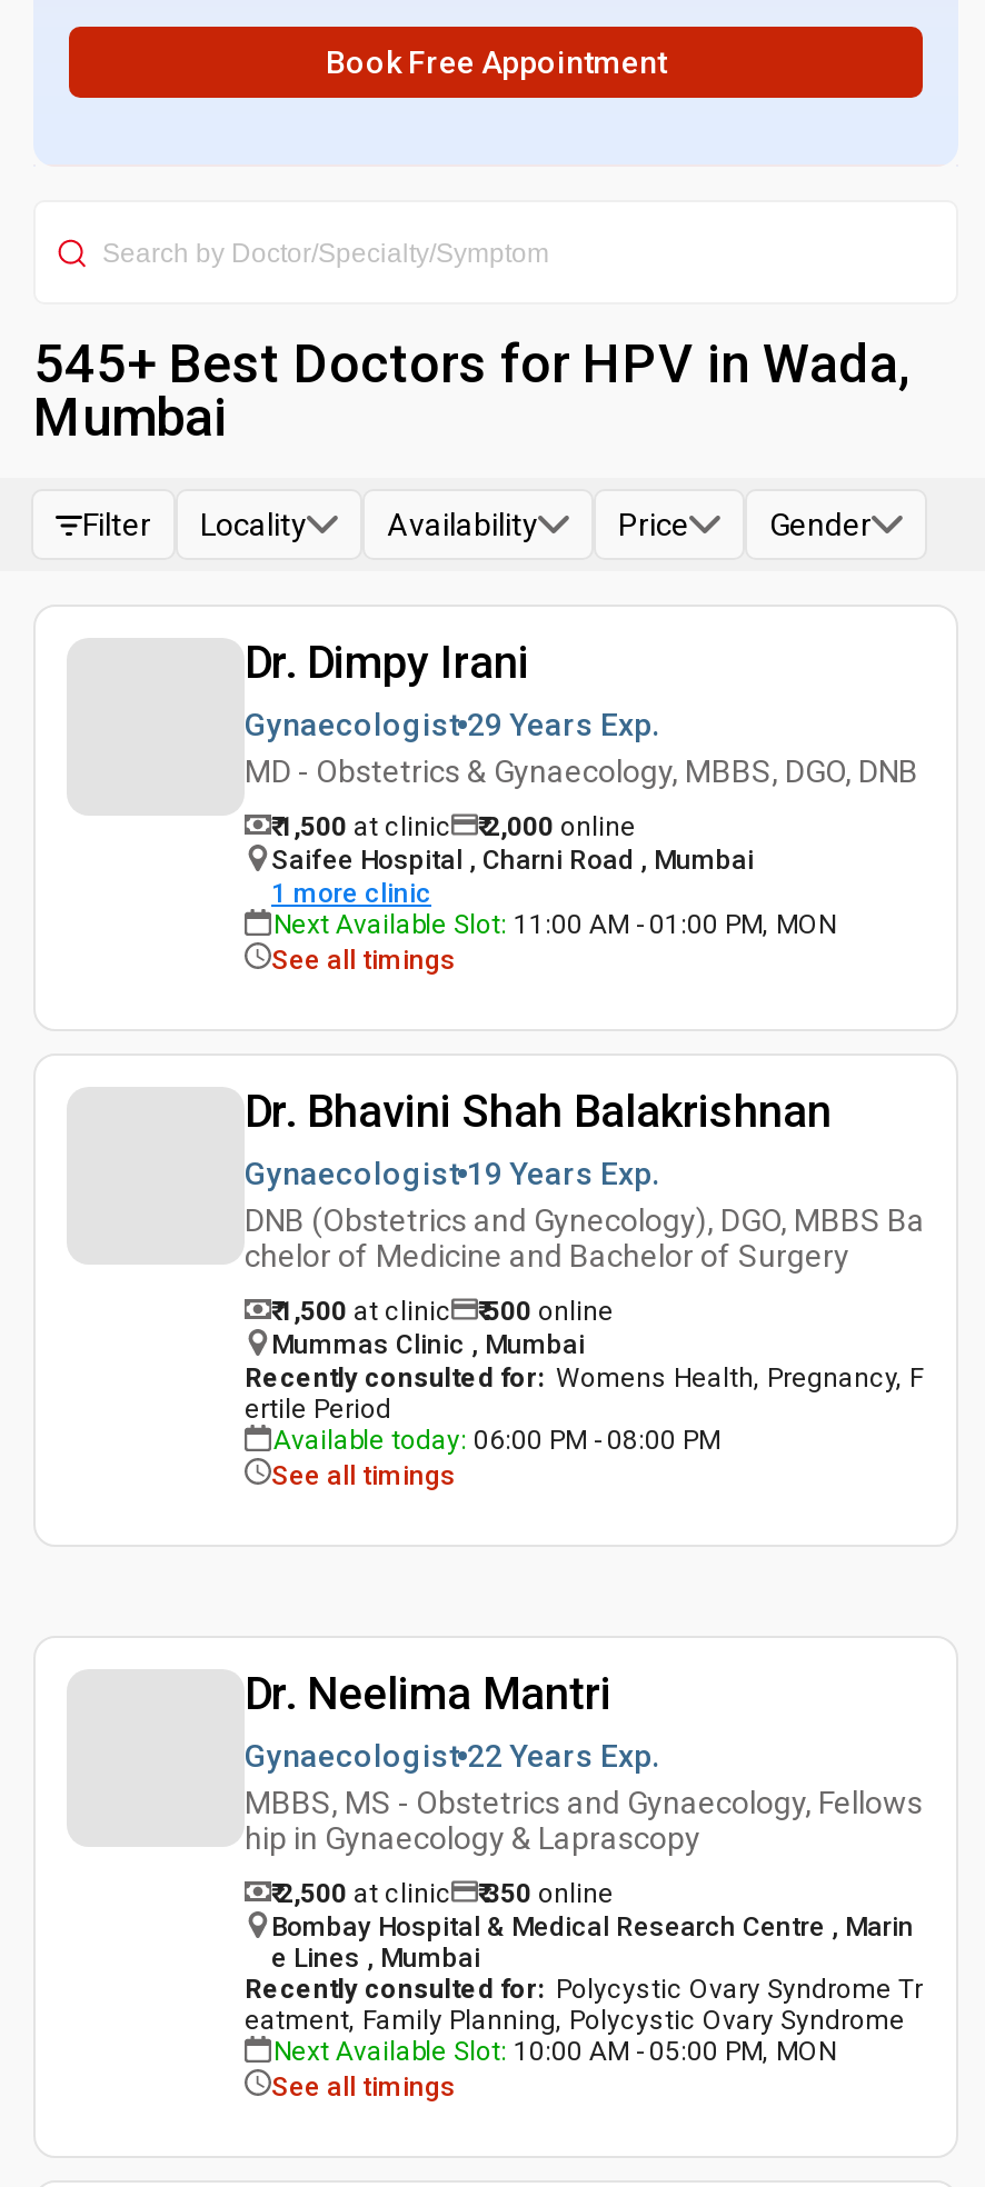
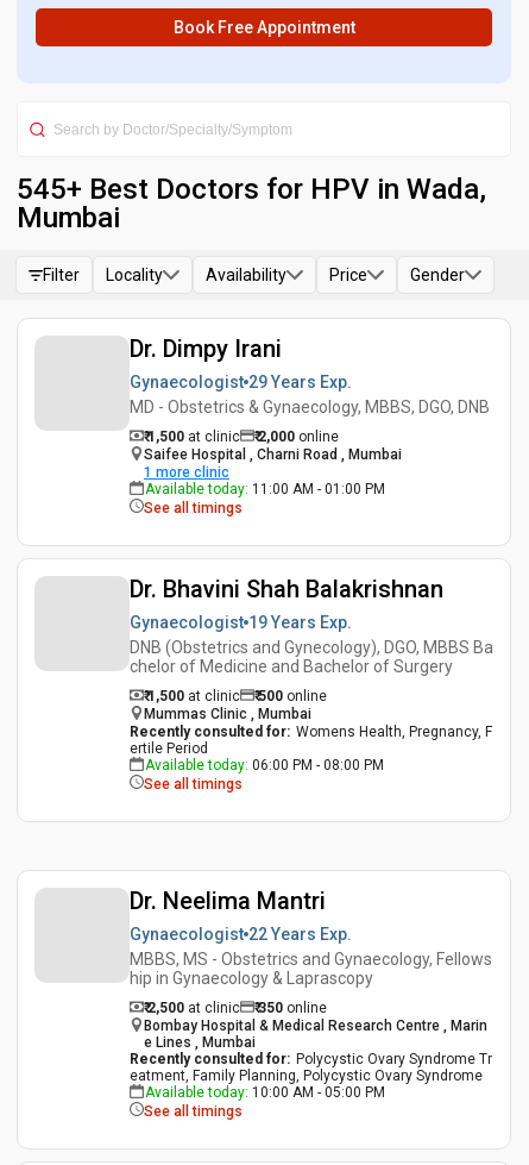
[273,909,836,940] Next Available Slot: 11:00 AM - 01:00 PM, MON -> [145,481,385,497] Available today: 11:00 AM - 01:00 PM
[273,2036,836,2067] Next Available Slot: 10:00 AM - 05:00 PM, MON -> [145,1084,385,1101] Available today: 10:00 AM - 05:00 PM

